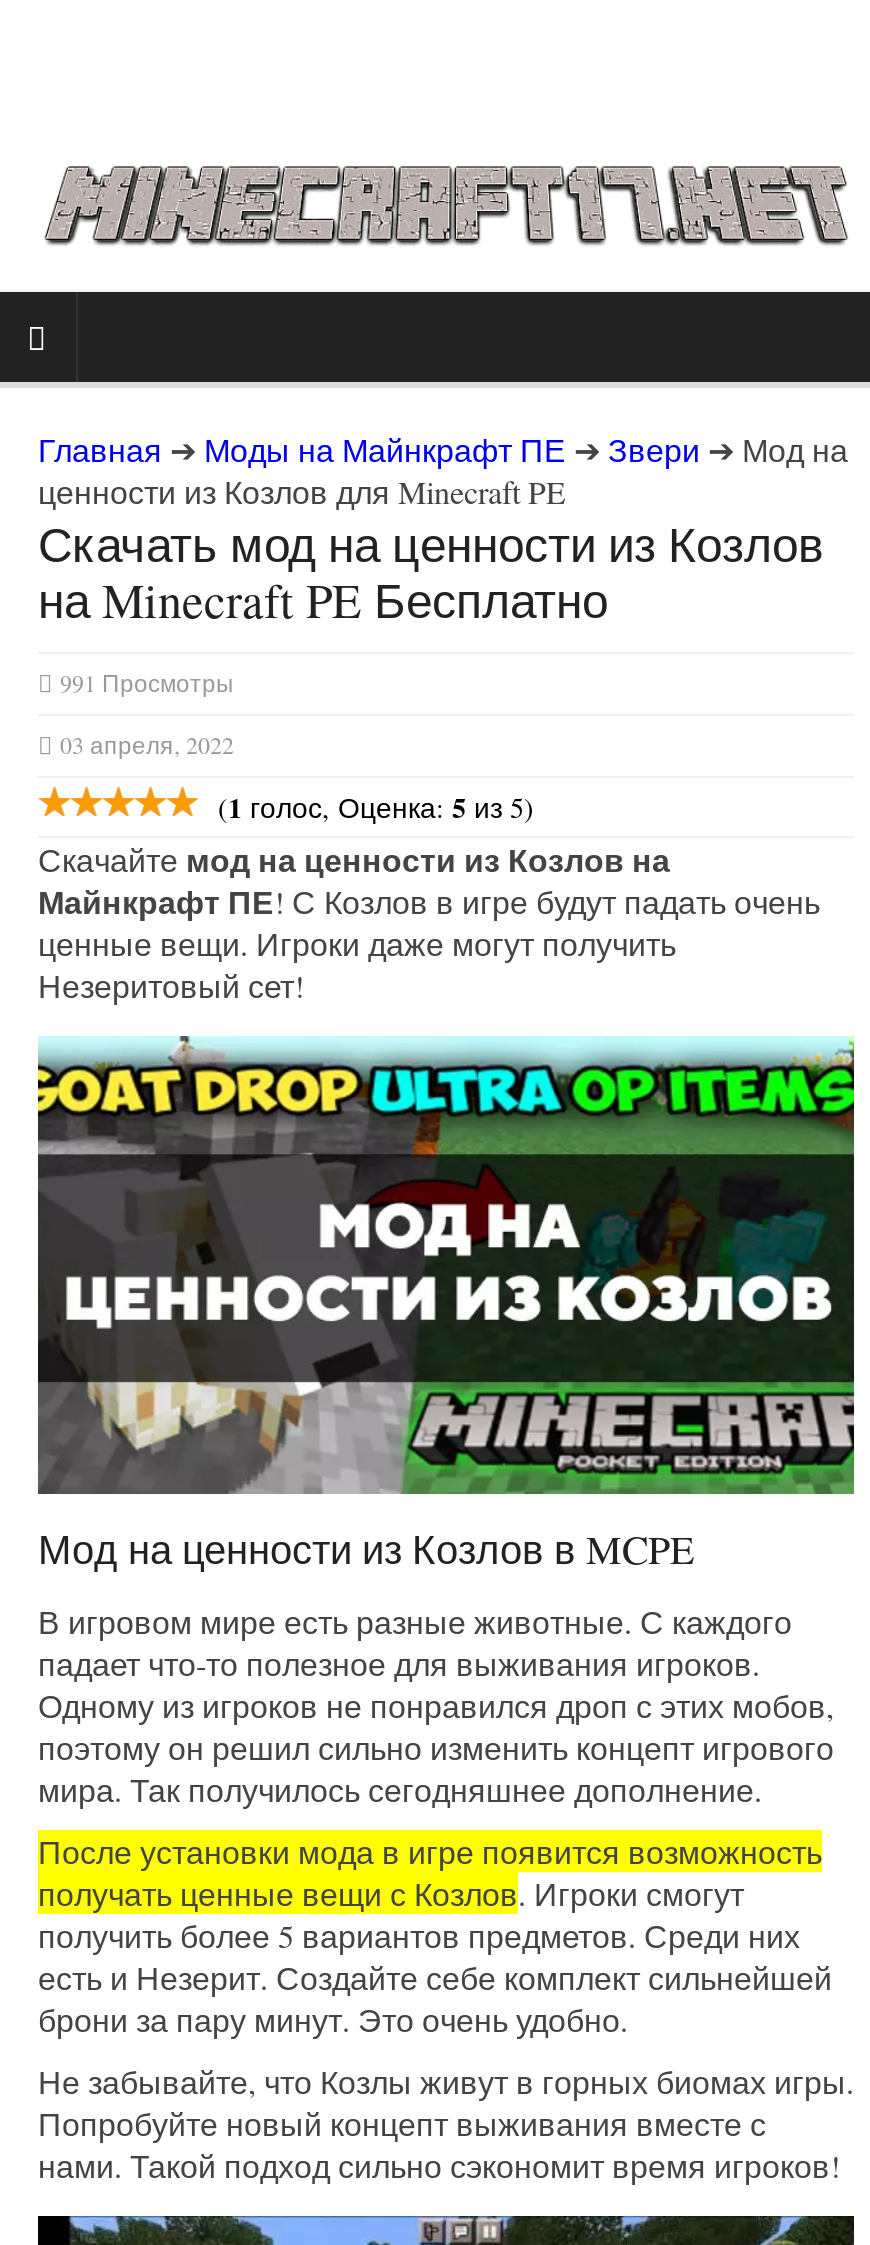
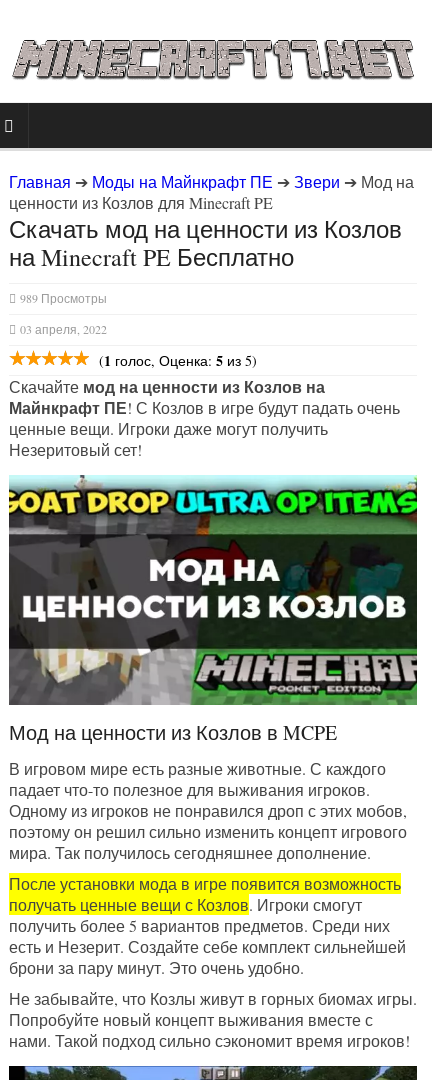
[60,666,234,698] 991 Просмотры -> [20,290,107,306] 989 Просмотры

